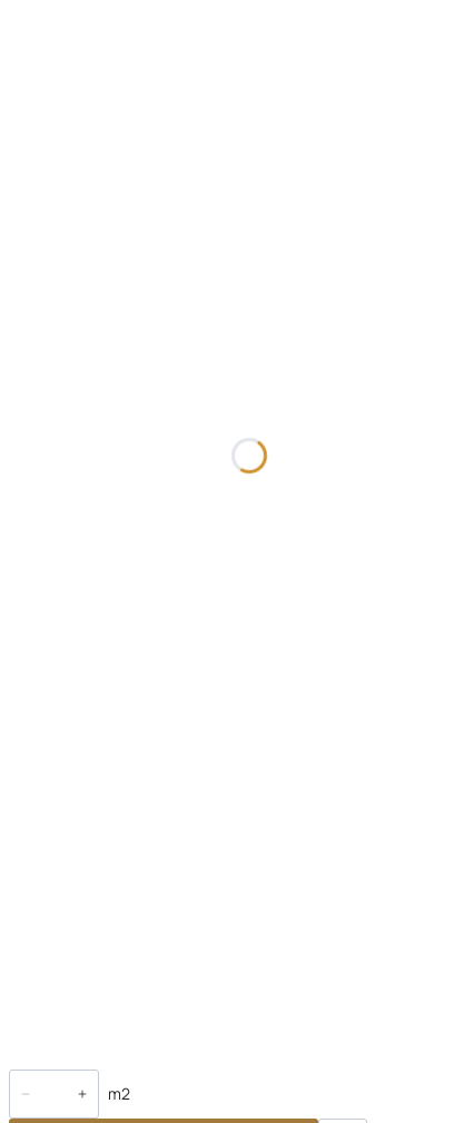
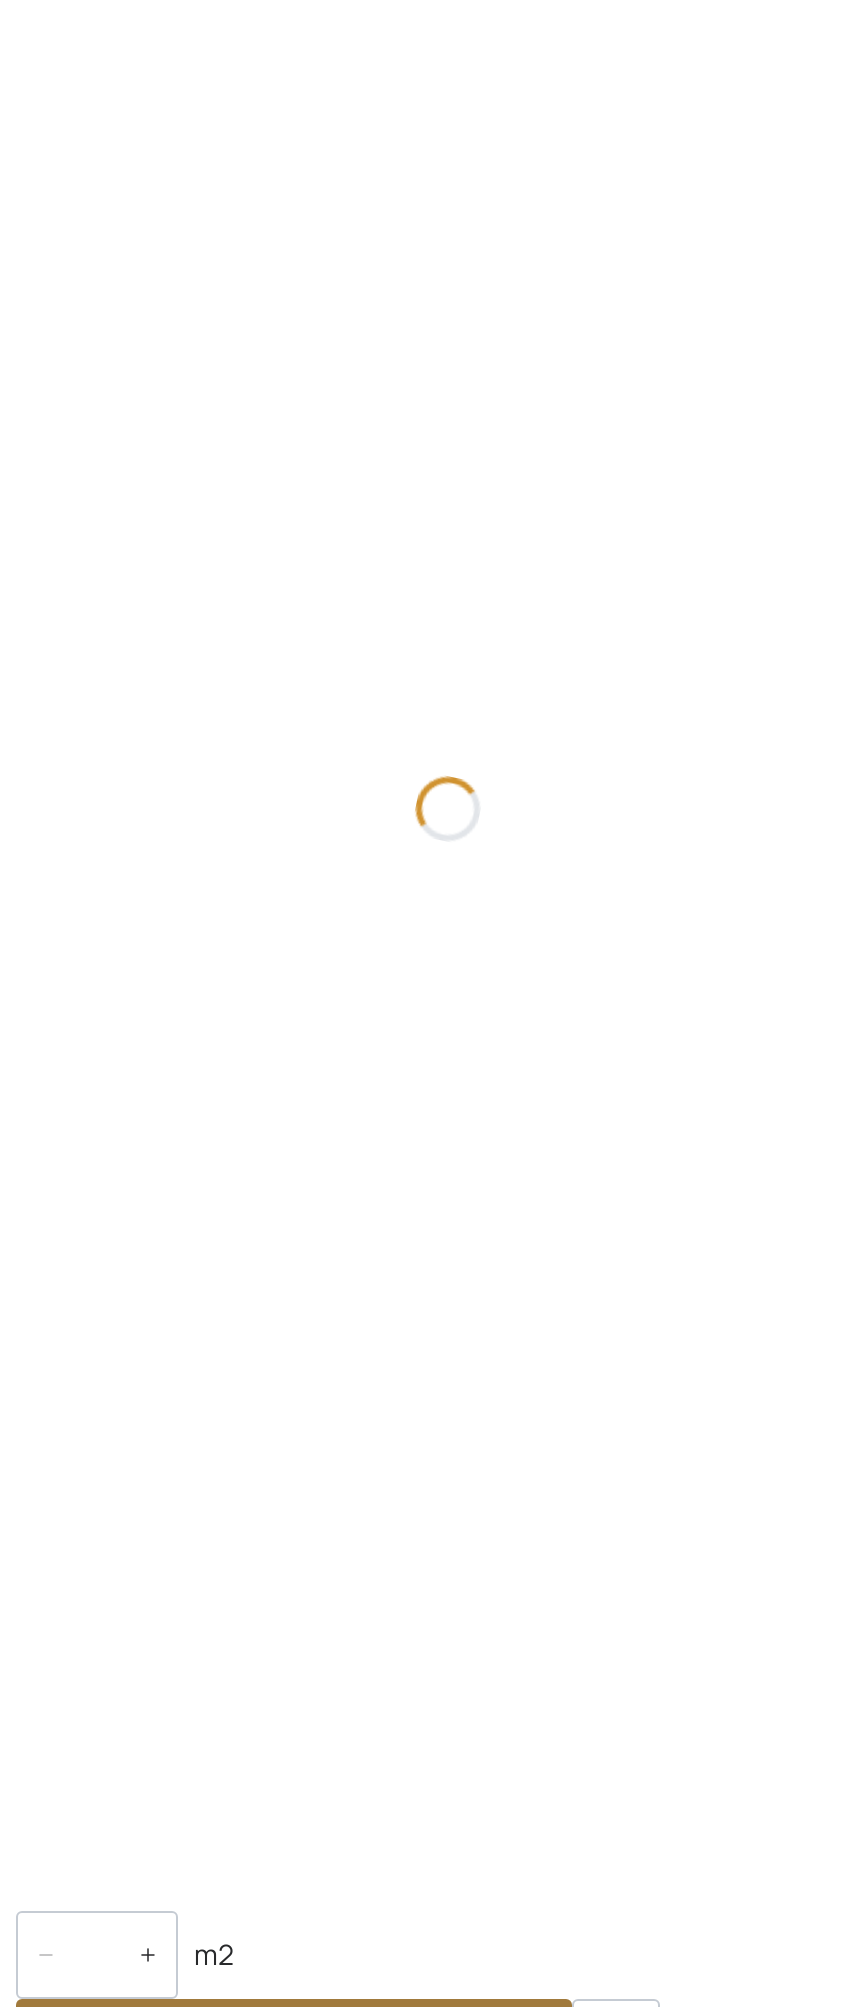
[231,438,269,476] [image] -> [412,773,480,841] [image]

